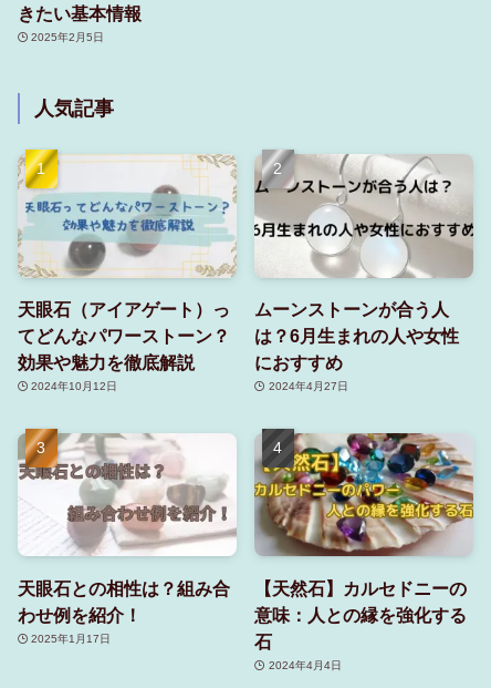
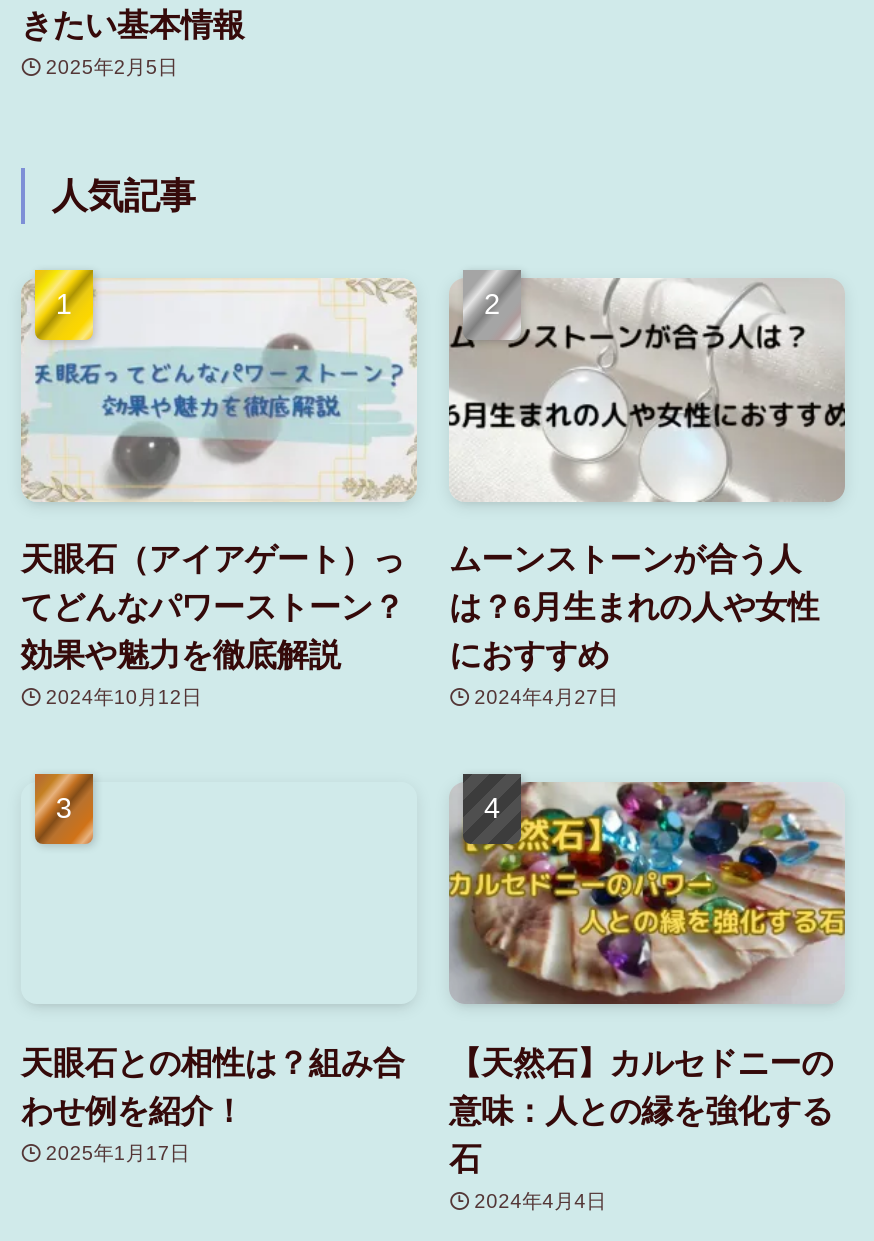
[17,432,237,556] [image] -> none

